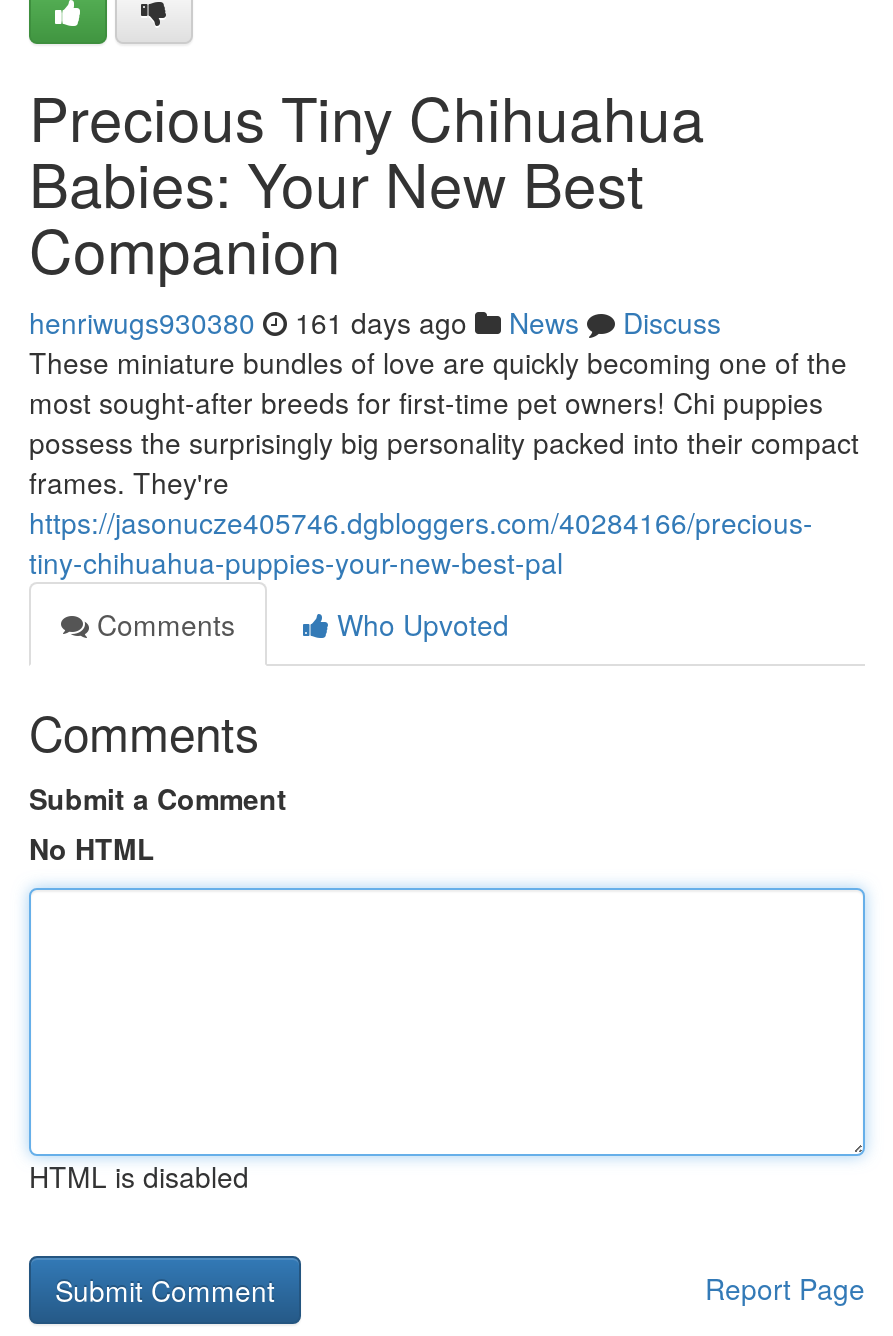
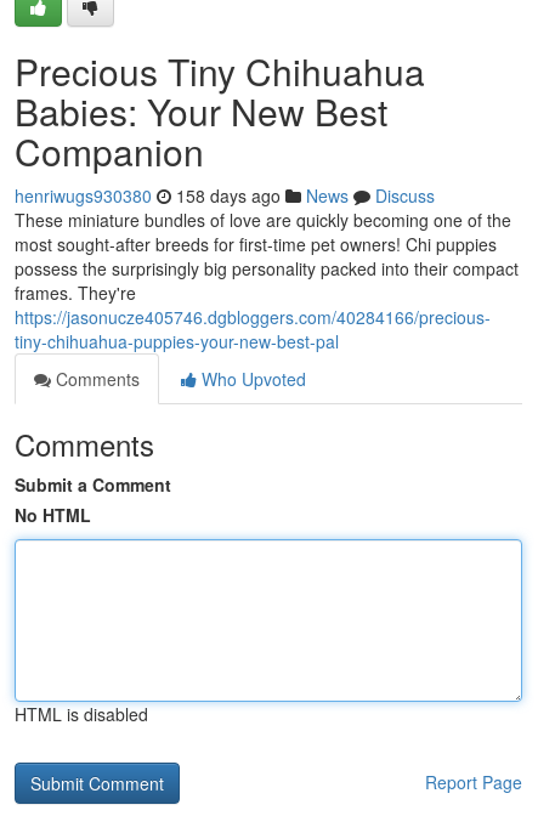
[29,302,721,342] henriwugs930380 161 days ago News Discuss -> [15,183,435,208] henriwugs930380 158 days ago News Discuss

